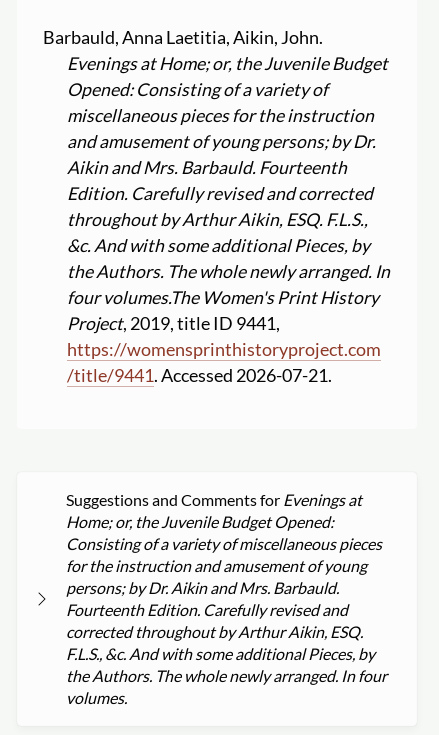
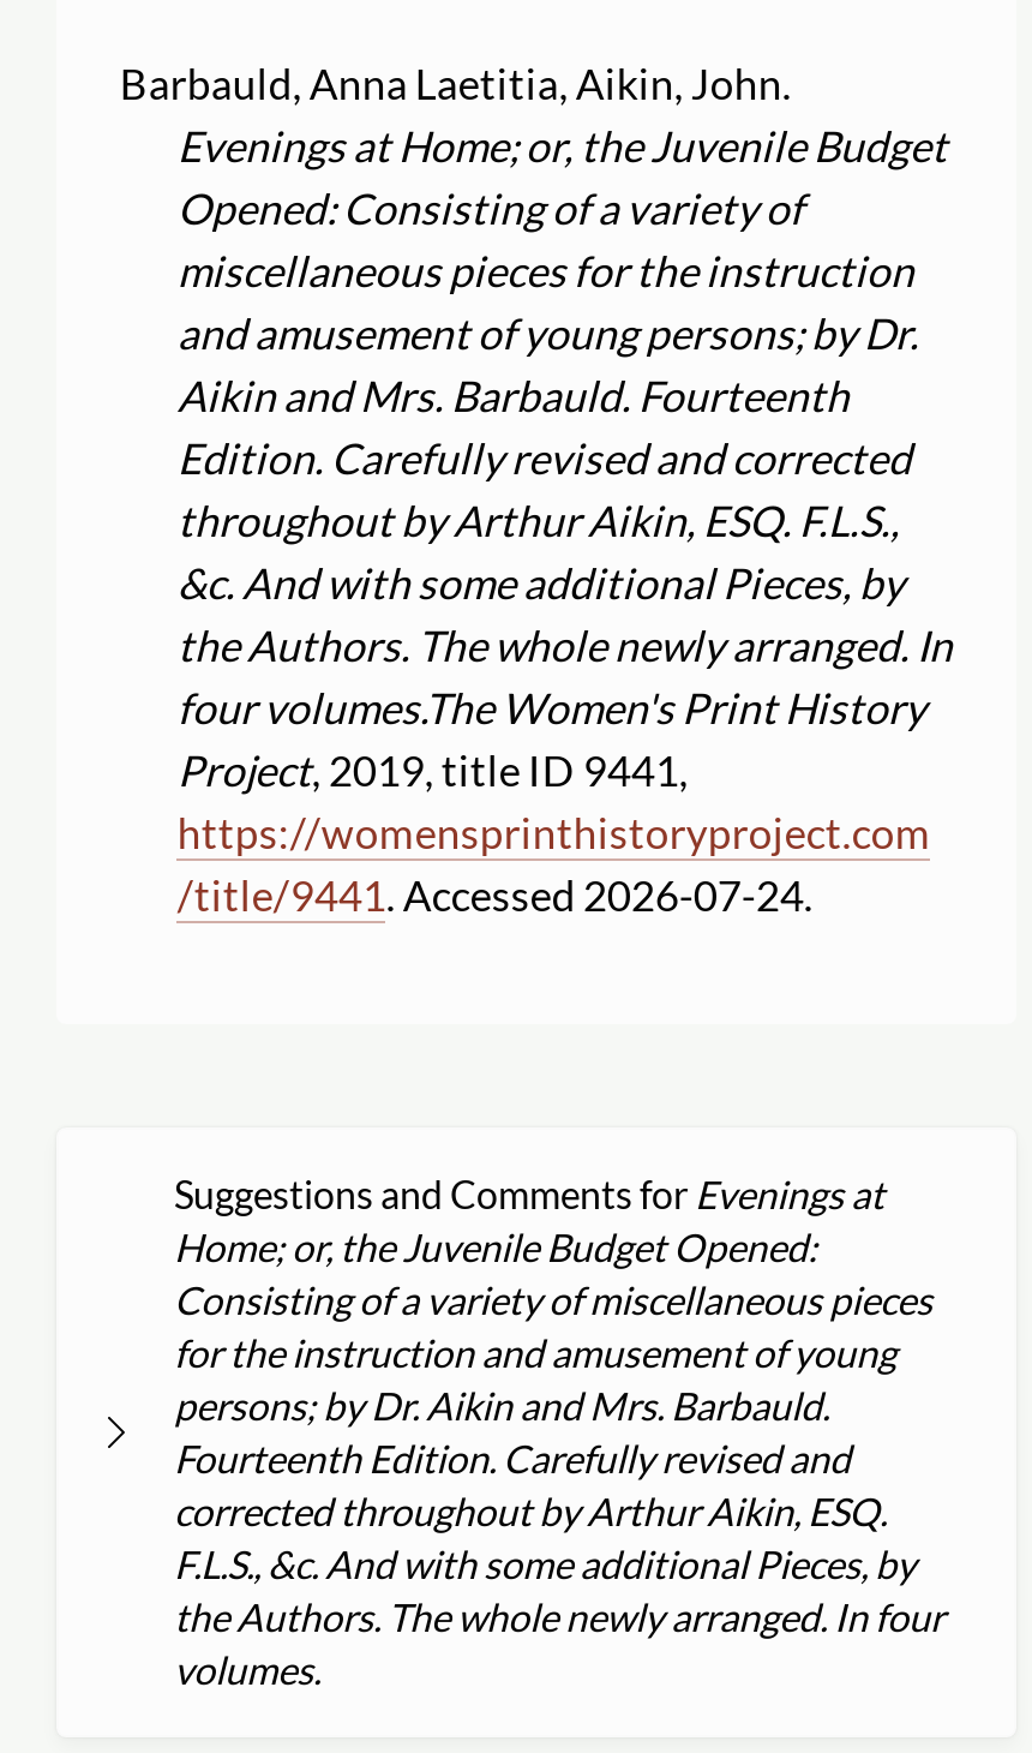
[67,365,332,386] /title/9441. Accessed 2026-07-21. -> [177,870,813,920] /title/9441. Accessed 2026-07-24.

